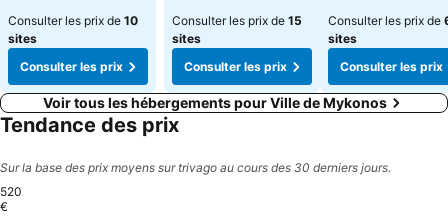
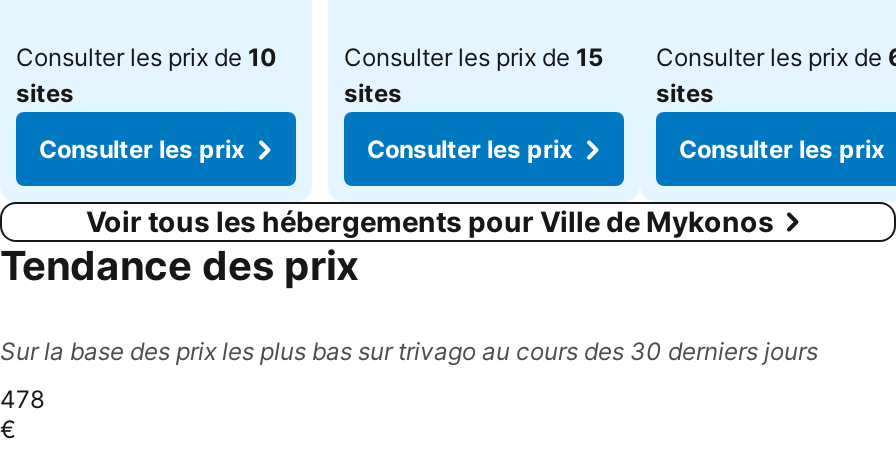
[0,160,391,175] Sur la base des prix moyens sur trivago au cours des 30 derniers jours. -> [0,336,818,366] Sur la base des prix les plus bas sur trivago au cours des 30 derniers jours
[0,184,25,199] 520 -> [0,384,50,414] 478

